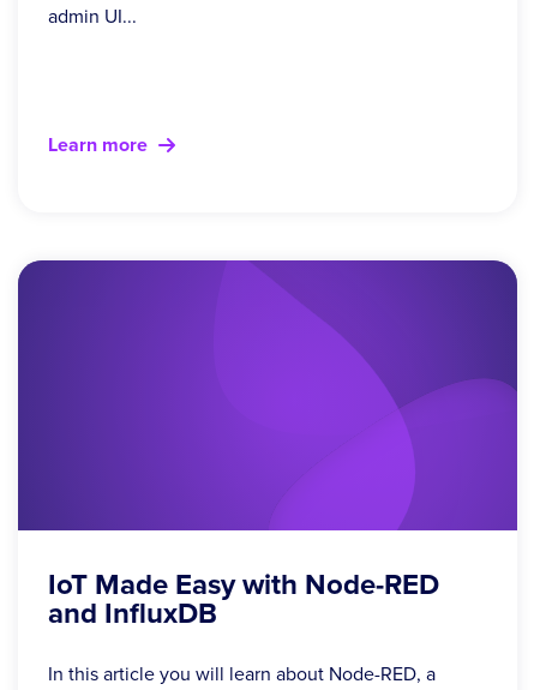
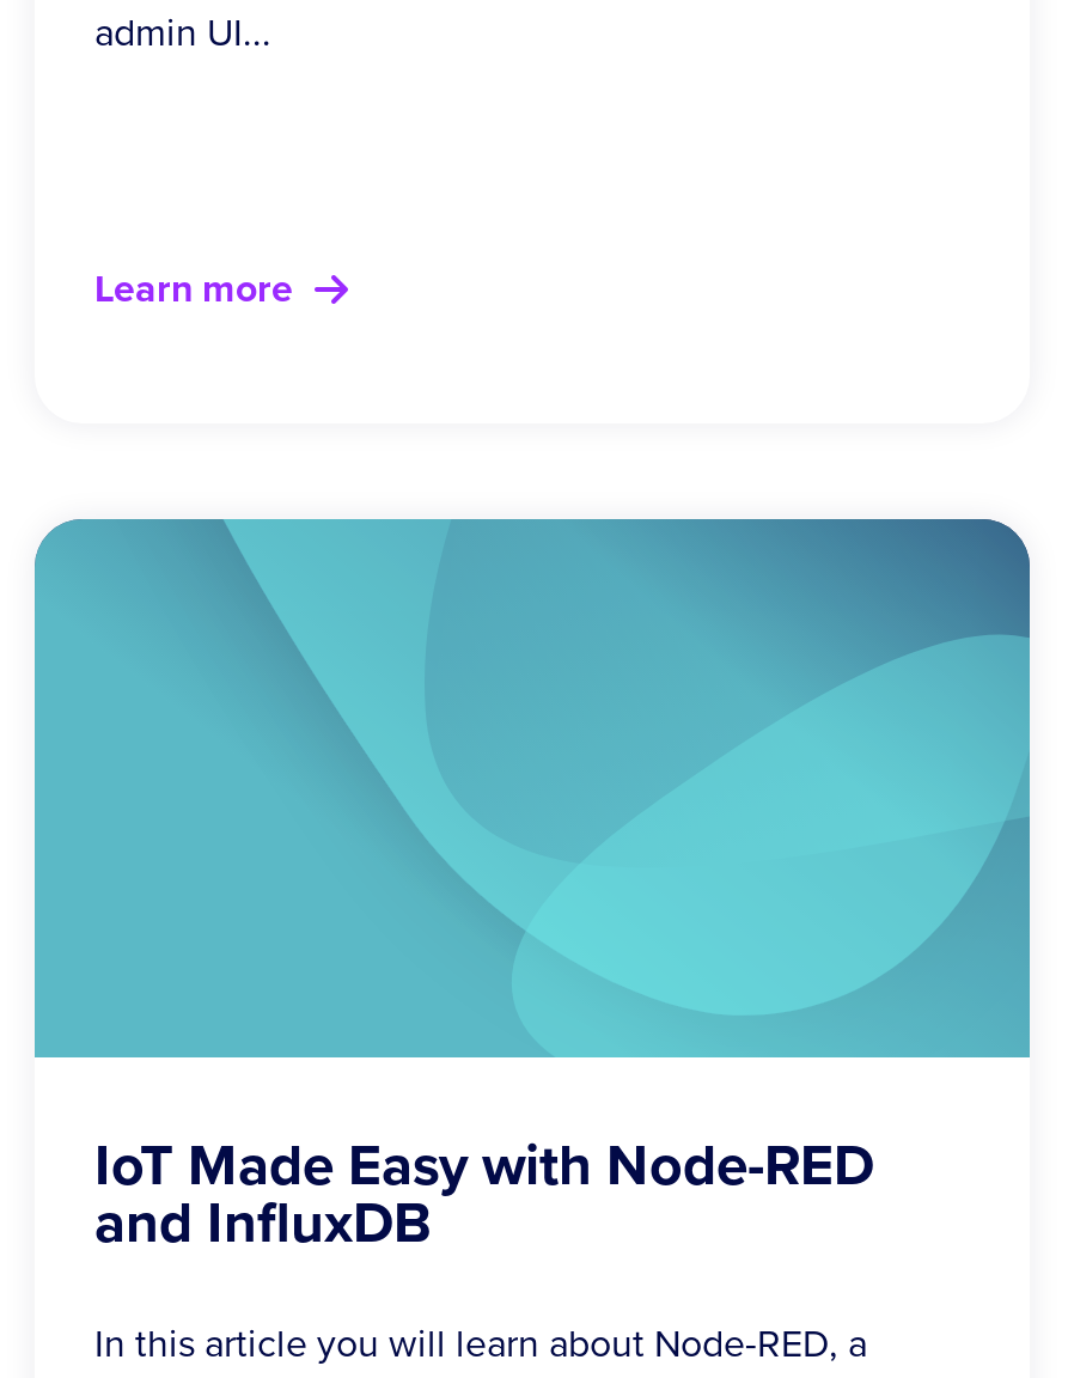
[17,259,518,532] [image] -> [32,517,1032,1060] [image]

